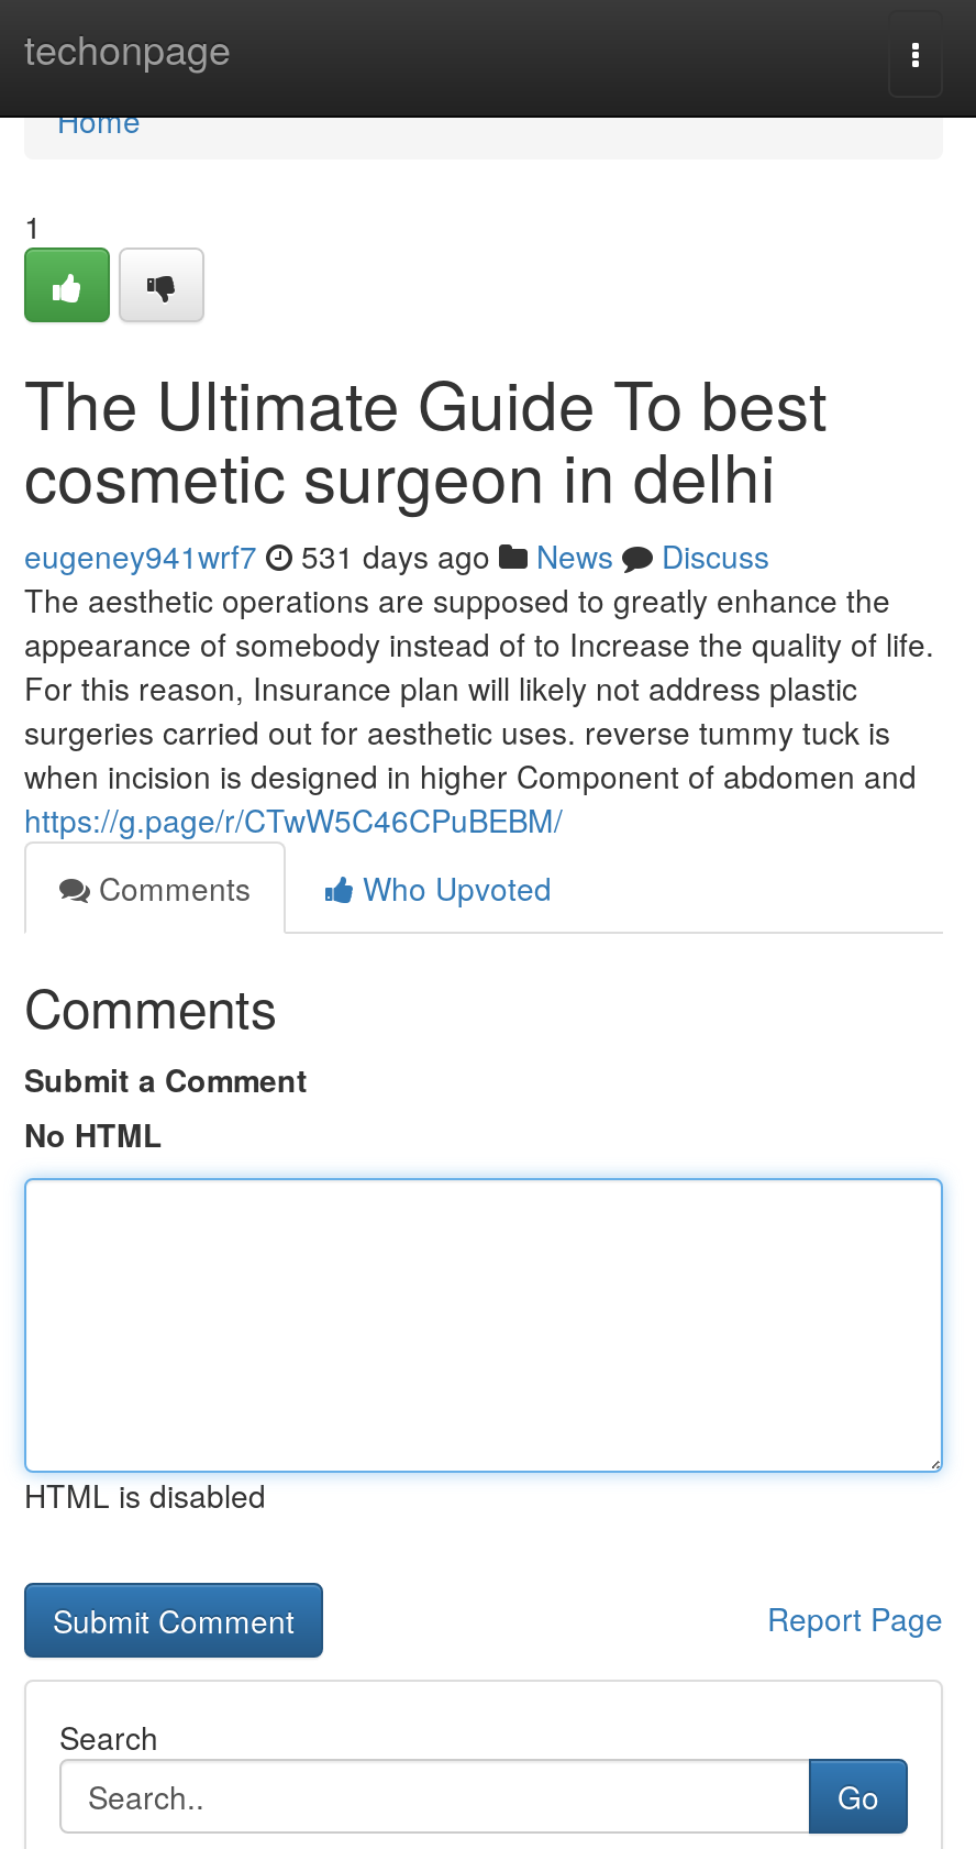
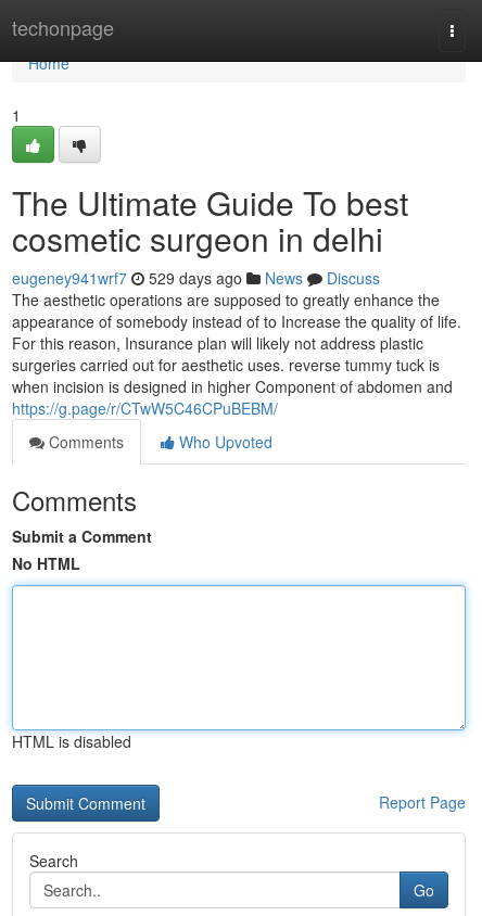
[24,533,769,577] eugeney941wrf7 531 days ago News Discuss -> [12,267,380,289] eugeney941wrf7 529 days ago News Discuss

